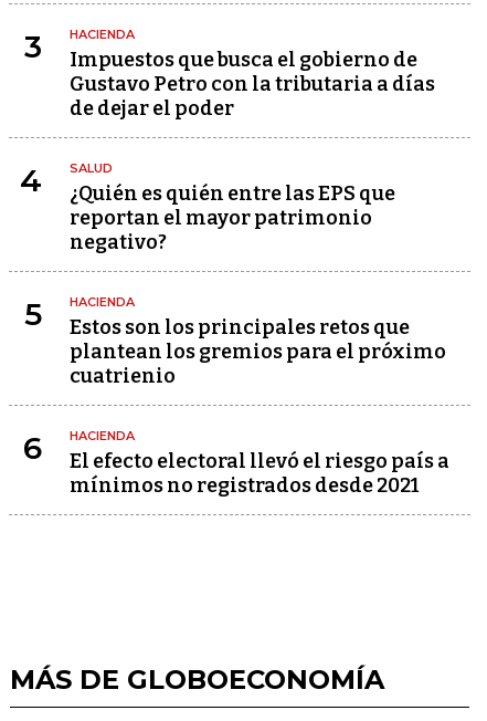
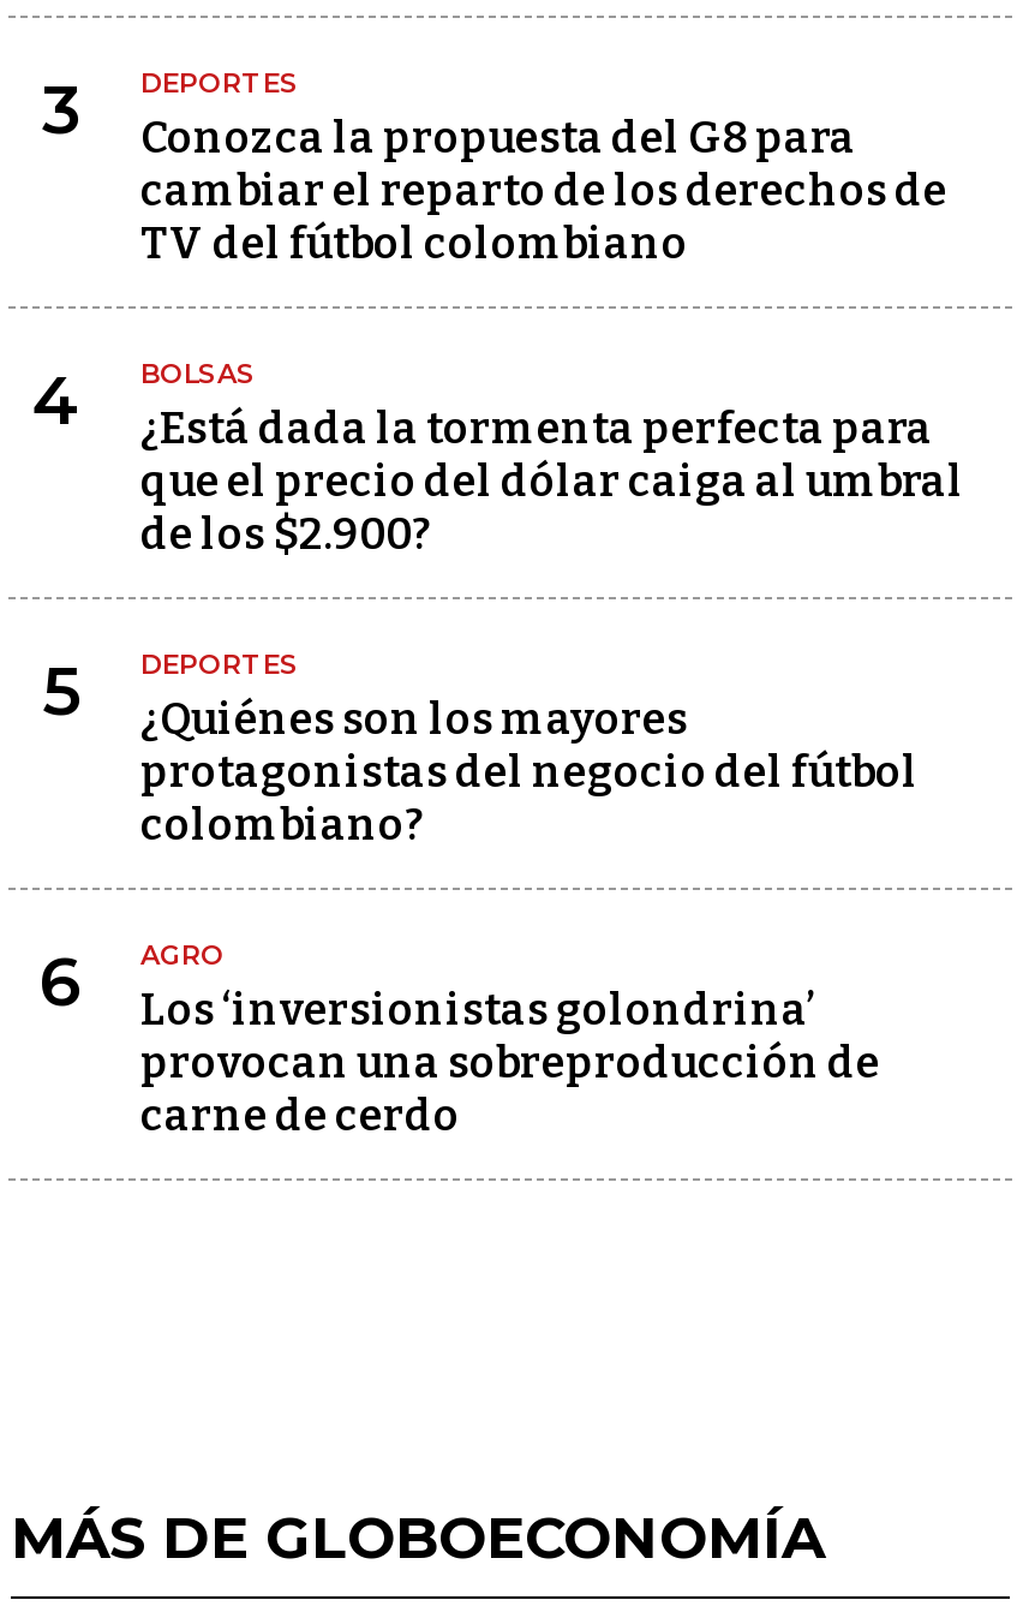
[70,27,435,121] HACIENDA | Impuestos que busca el gobierno de | Gustavo Petro con la tributaria a días | de dejar el poder -> [140,66,947,270] DEPORTES | Conozca la propuesta del G8 para | cambiar el reparto de los derechos de | TV del fútbol colombiano
[70,160,395,254] SALUD | ¿Quién es quién entre las EPS que | reportan el mayor patrimonio | negativo? -> [140,357,964,561] BOLSAS | ¿Está dada la tormenta perfecta para | que el precio del dólar caiga al umbral | de los $2.900?
[70,294,446,388] HACIENDA | Estos son los principales retos que | plantean los gremios para el próximo | cuatrienio -> [140,647,919,852] DEPORTES | ¿Quiénes son los mayores | protagonistas del negocio del fútbol | colombiano?
[70,428,449,498] HACIENDA | El efecto electoral llevó el riesgo país a | mínimos no registrados desde 2021 -> [140,938,880,1142] AGRO | Los ‘inversionistas golondrina’ | provocan una sobreproducción de | carne de cerdo

